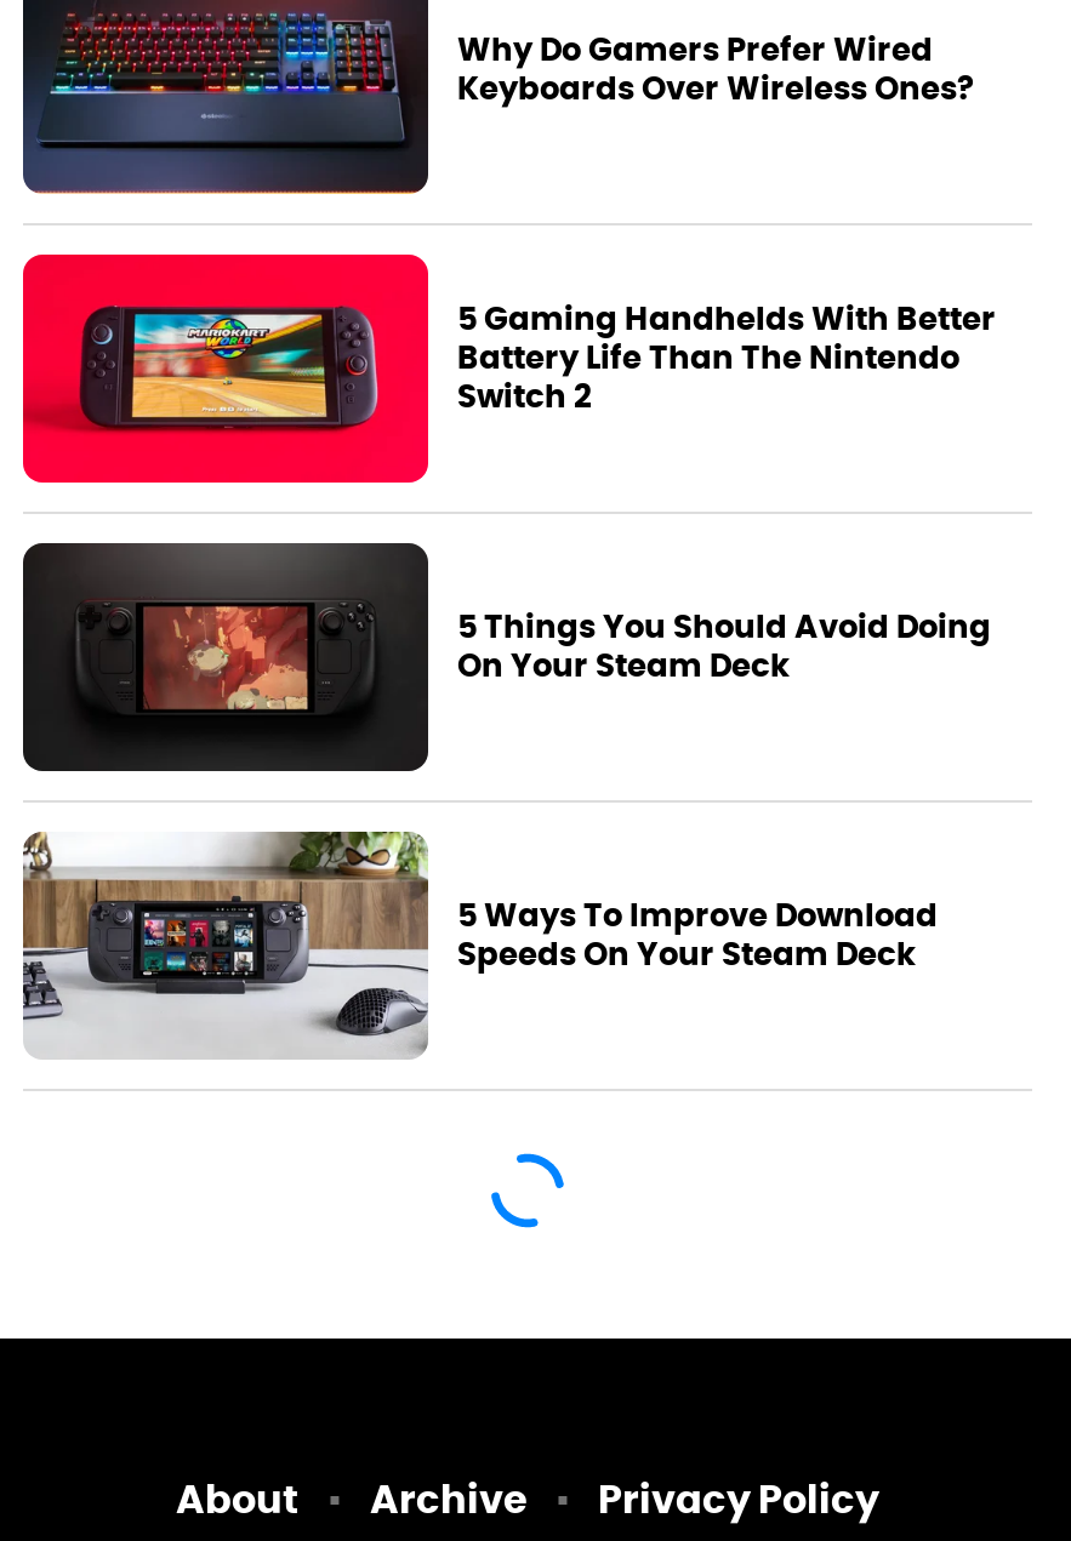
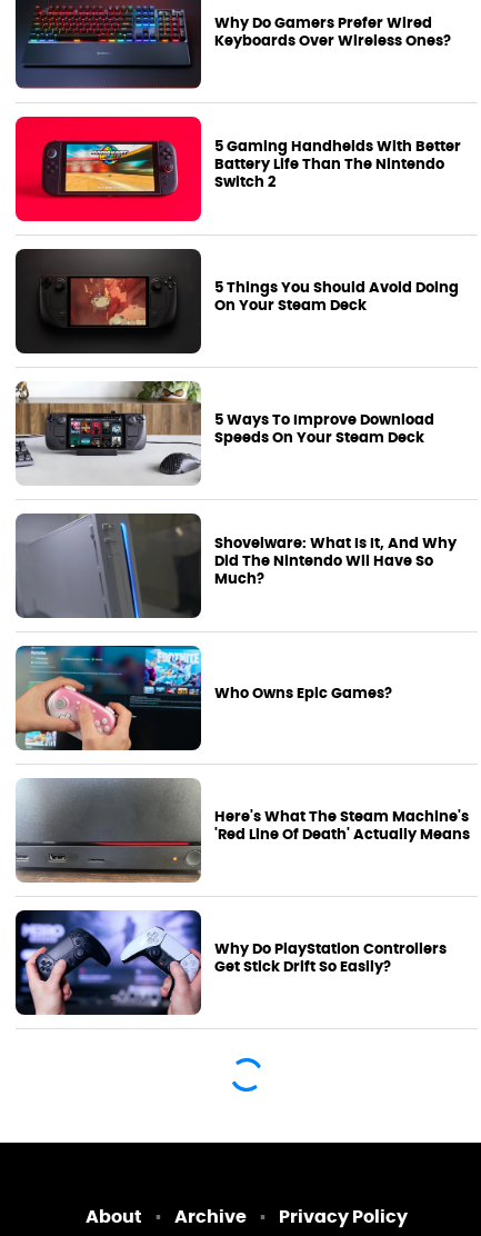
none -> [14,645,392,751] [image] | Who Owns Epic Games?
none -> [14,909,447,1016] [image] | Why Do PlayStation Controllers | Get Stick Drift So Easily?
none -> [16,512,457,619] [image] | Shovelware: What Is It, And Why | Did The Nintendo Wii Have So | Much?
none -> [16,778,470,884] [image] | Here's What The Steam Machine's | 'Red Line Of Death' Actually Means

